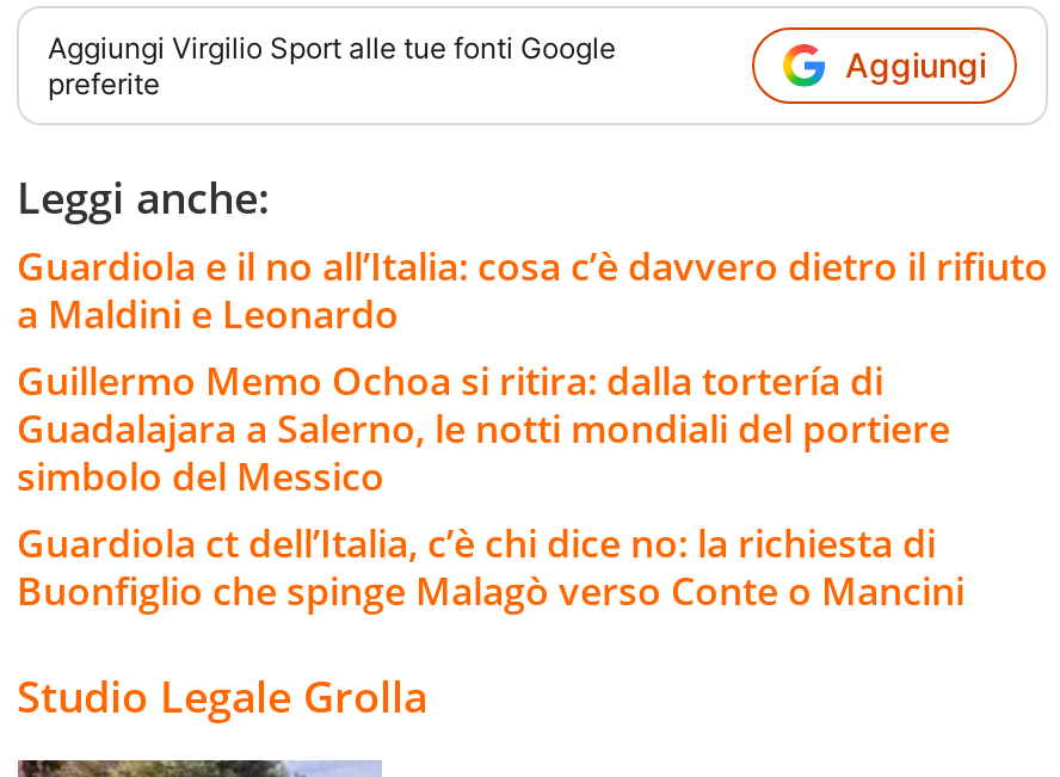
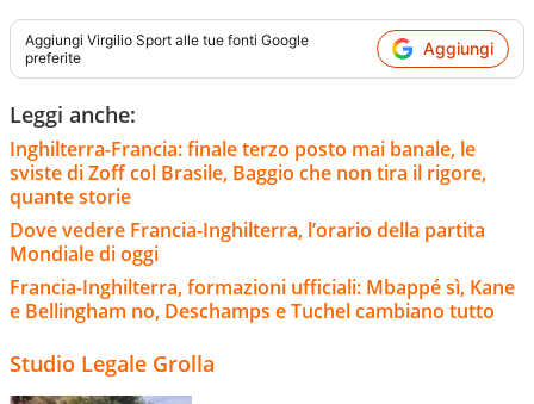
[17,240,1048,617] Guardiola e il no all’Italia: cosa c’è davvero dietro il rifiuto | a Maldini e Leonardo | Guillermo Memo Ochoa si ritira: dalla tortería di | Guadalajara a Salerno, le notti mondiali del portiere | simbolo del Messico | Guardiola ct dell’Italia, c’è chi dice no: la richiesta di | Buonfiglio che spinge Malagò verso Conte o Mancini -> [10,136,515,324] Inghilterra-Francia: finale terzo posto mai banale, le | sviste di Zoff col Brasile, Baggio che non tira il rigore, | quante storie | Dove vedere Francia-Inghilterra, l’orario della partita | Mondiale di oggi | Francia-Inghilterra, formazioni ufficiali: Mbappé sì, Kane | e Bellingham no, Deschamps e Tuchel cambiano tutto

